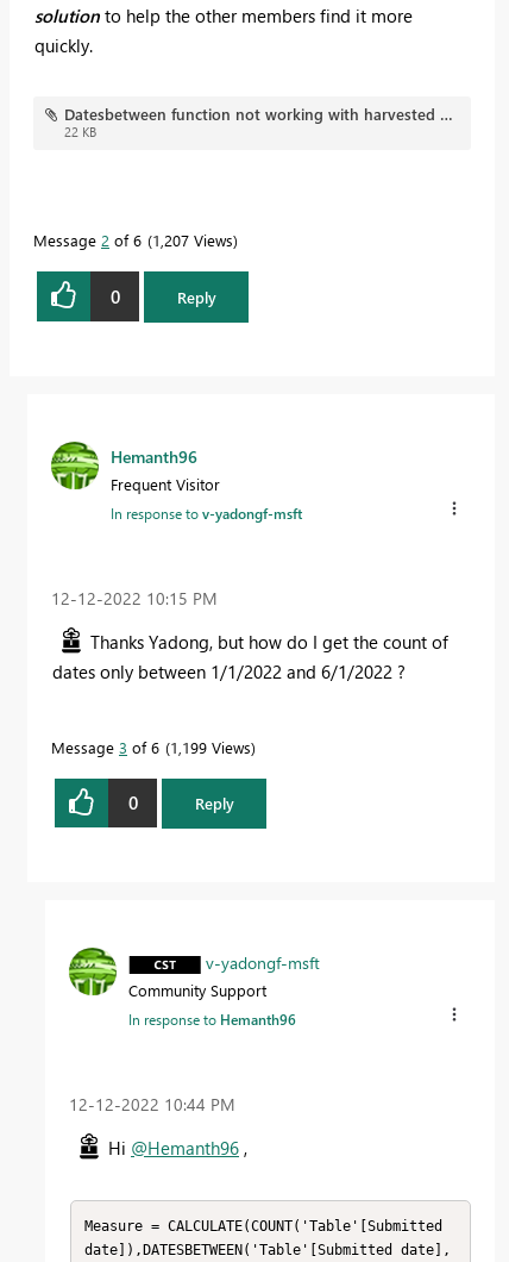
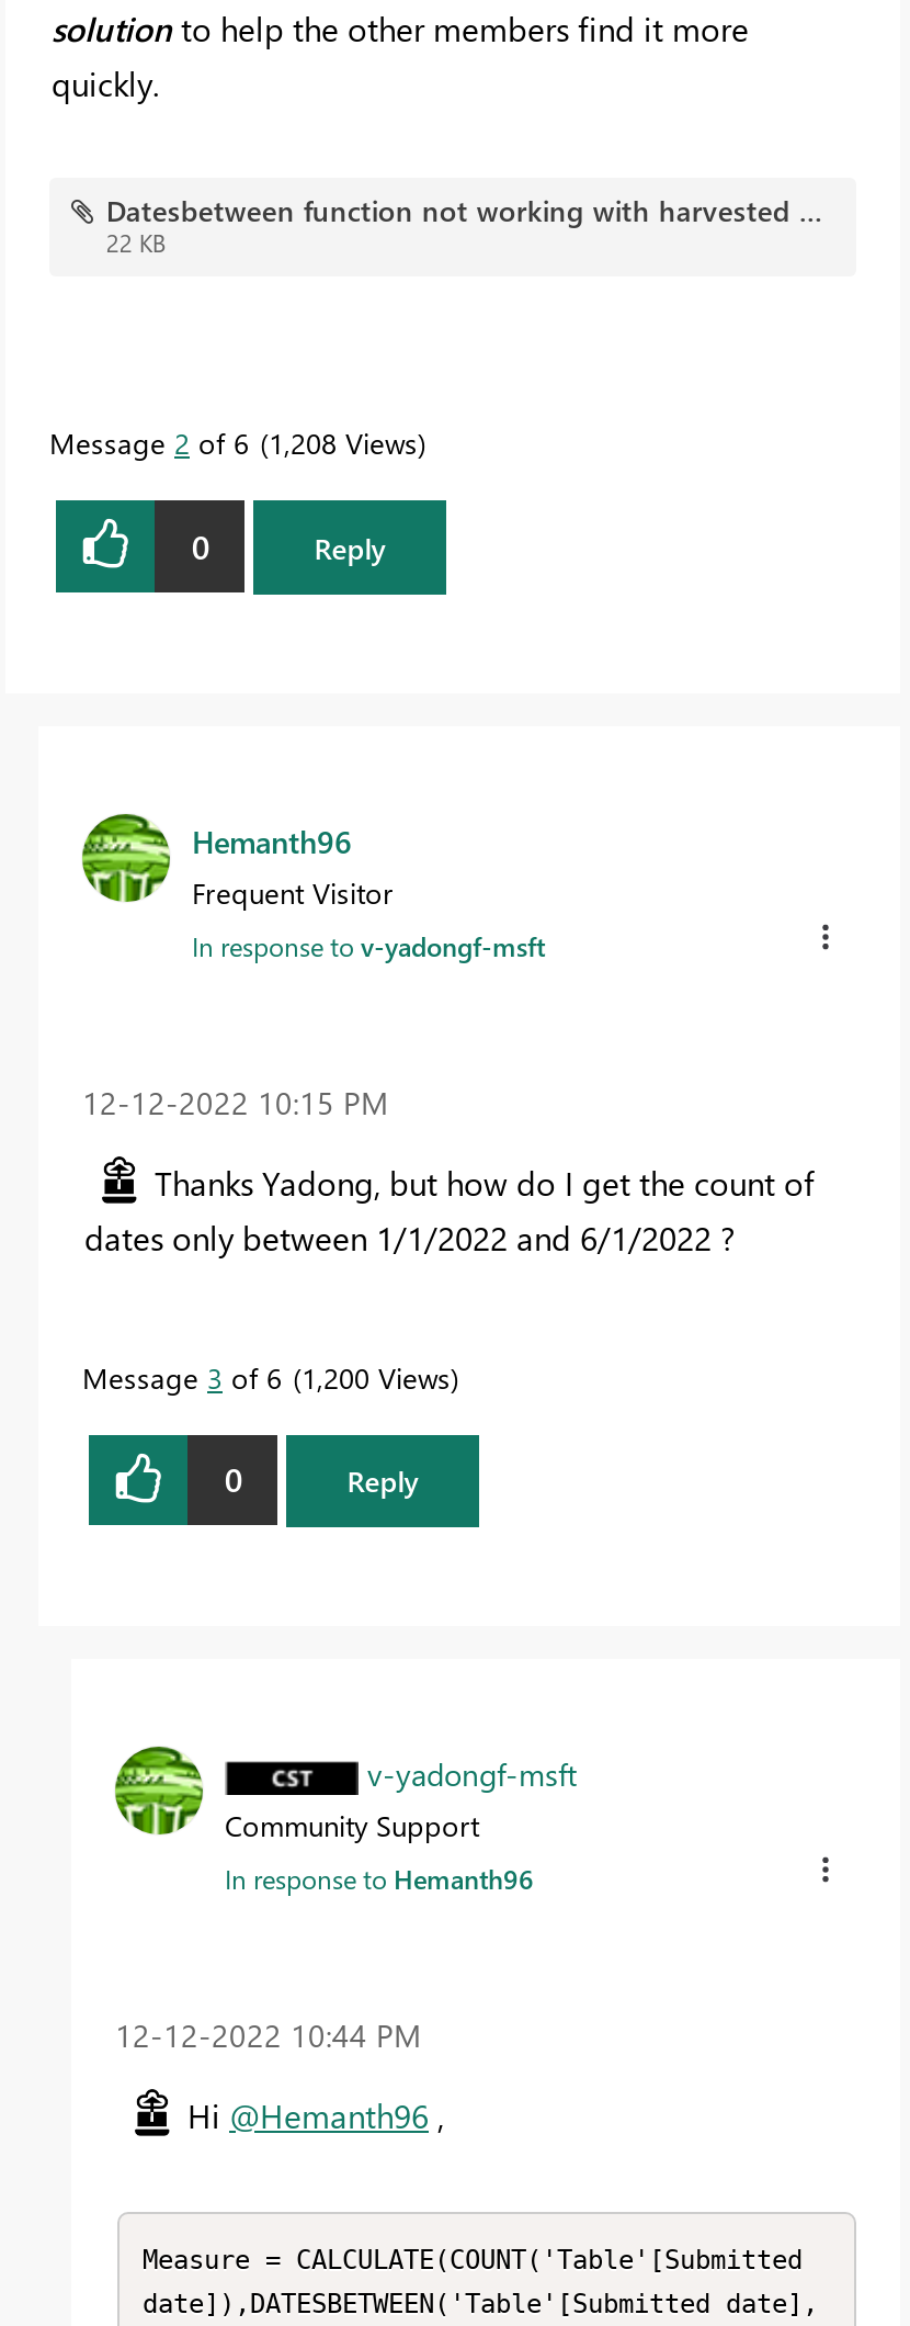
[33,230,233,250] Message 2 of 6 1,207 Views -> [49,424,418,461] Message 2 of 6 1,208 Views
[51,737,251,757] Message 3 of 6 1,199 Views -> [82,1358,451,1395] Message 3 of 6 1,200 Views

